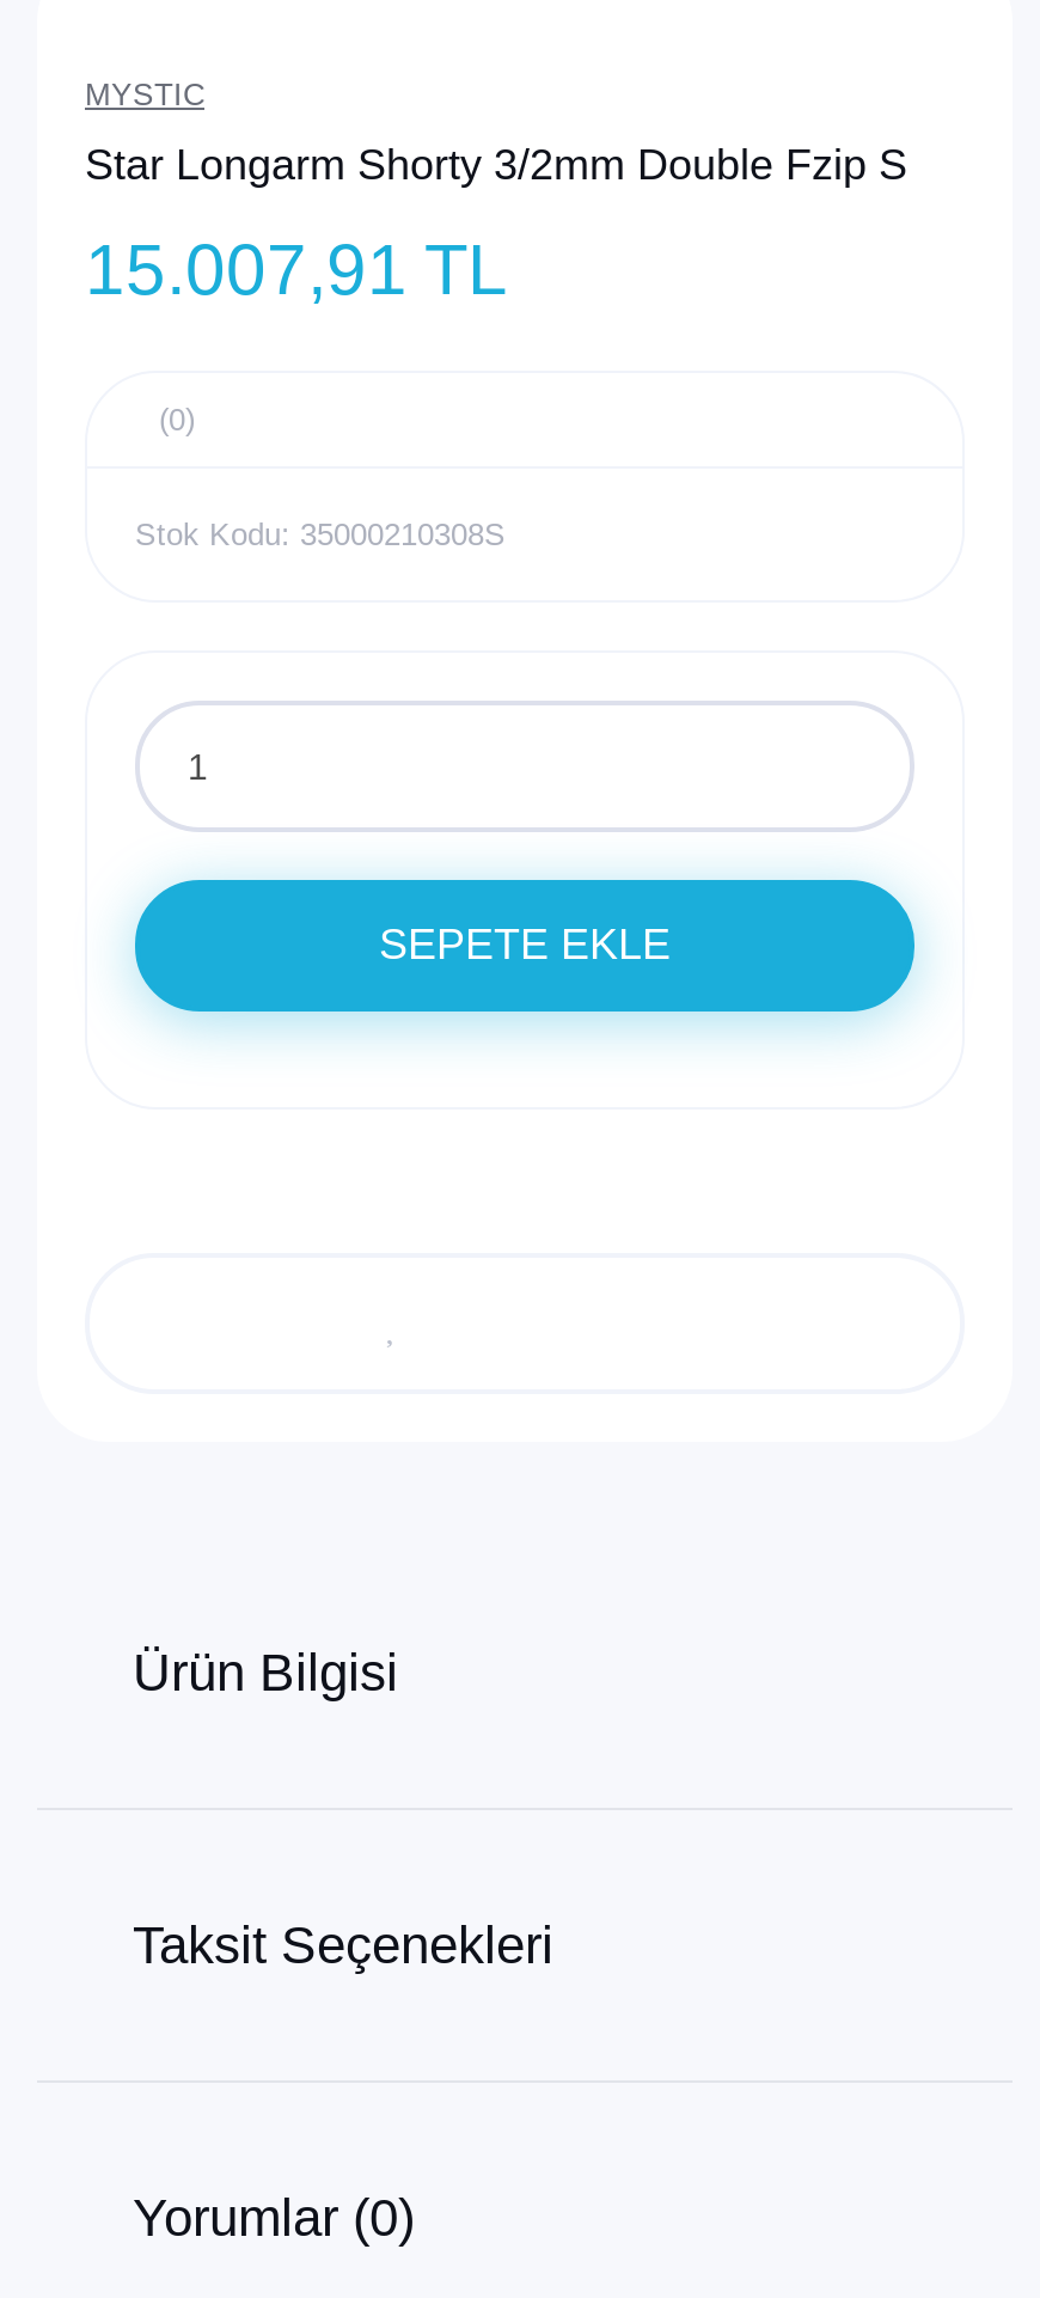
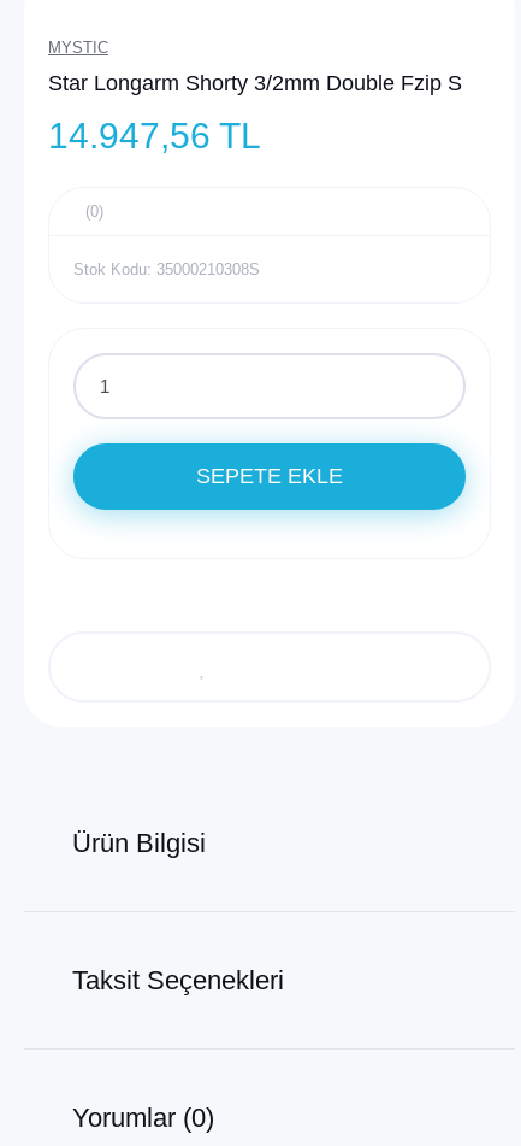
[85,230,508,308] 15.007,91 TL -> [48,116,261,155] 14.947,56 TL

